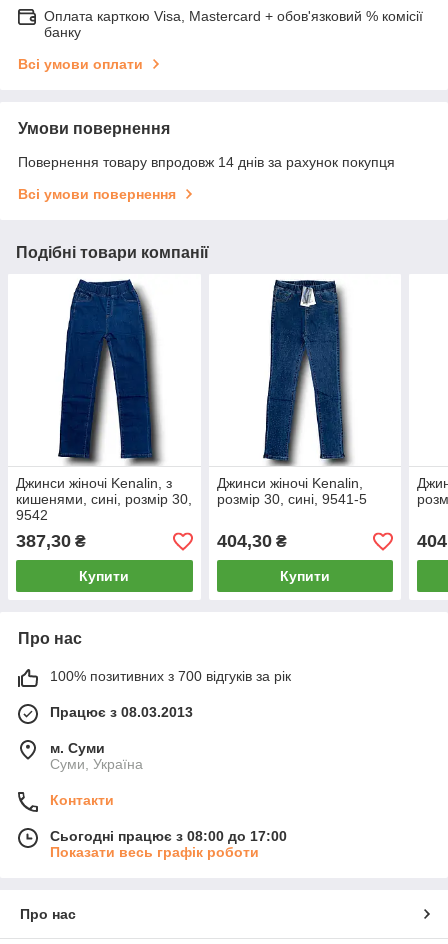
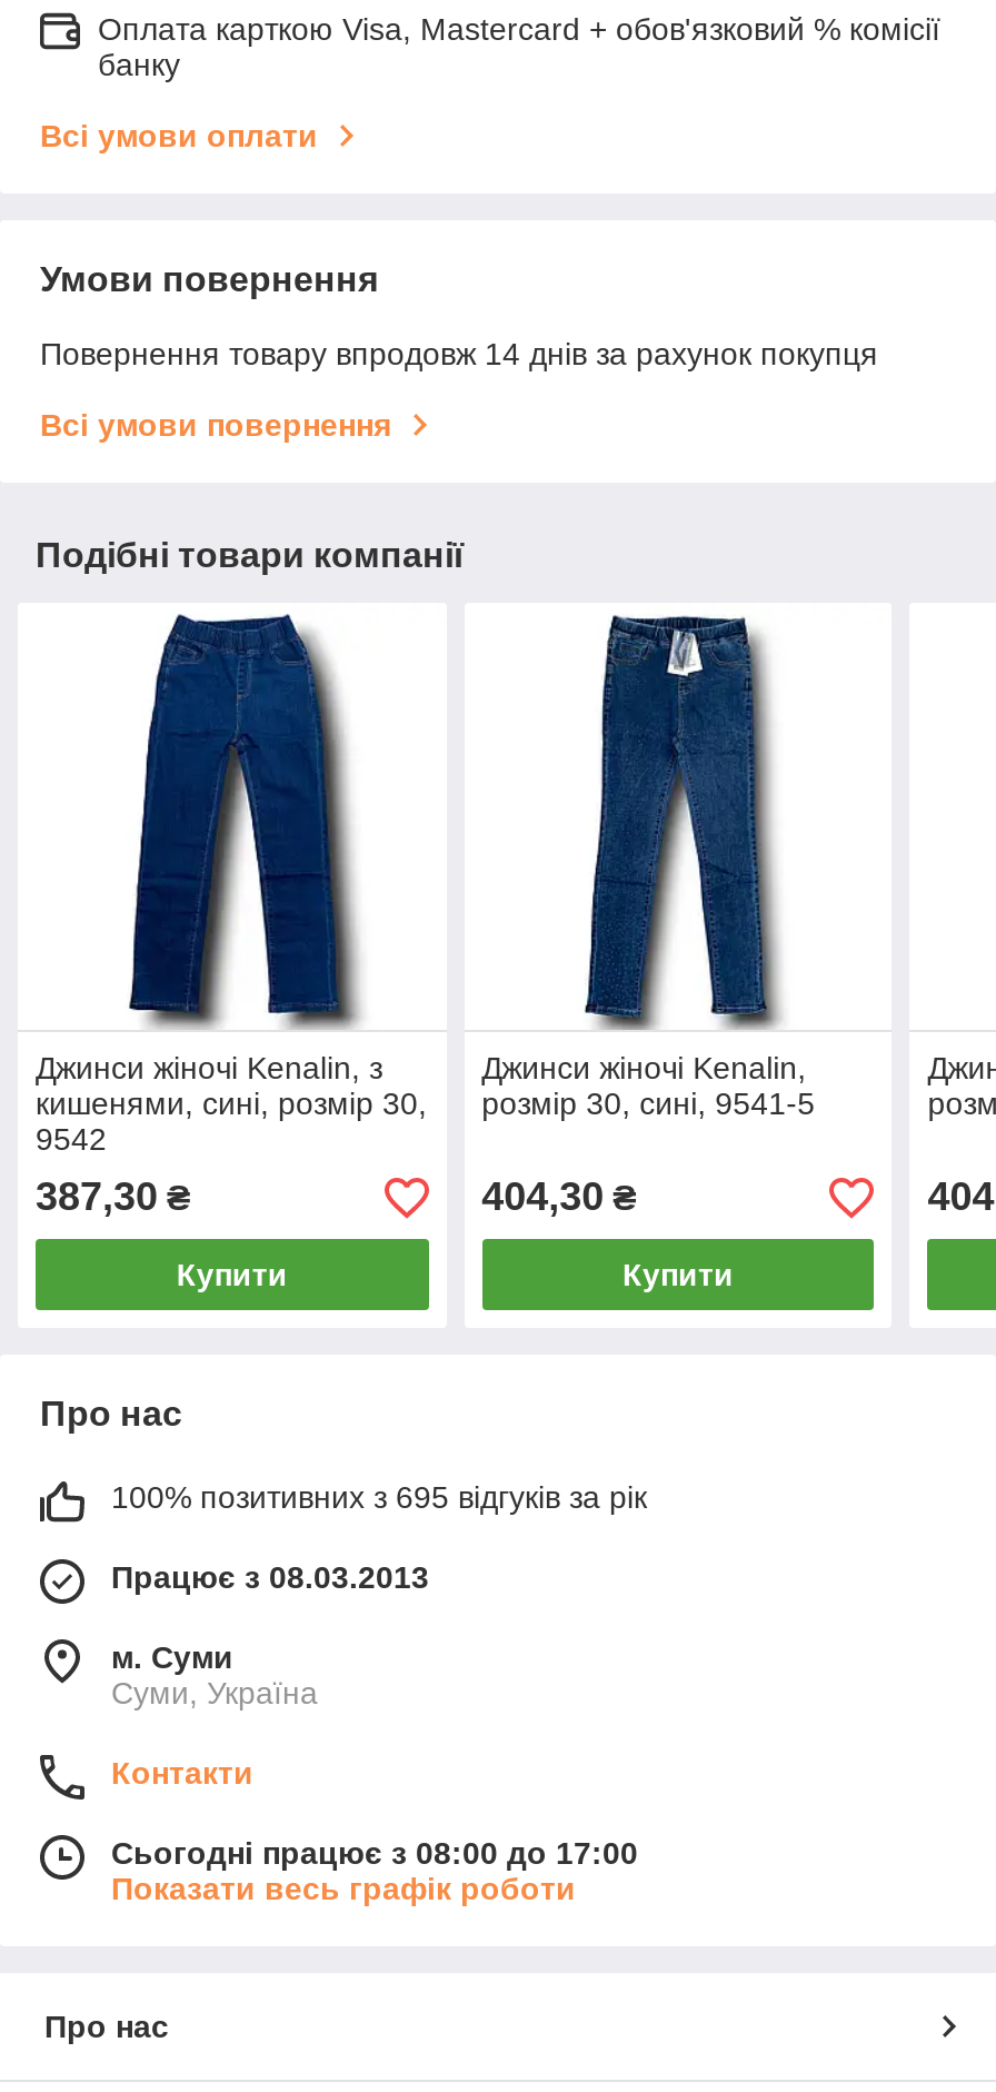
[50,668,291,684] 100% позитивних з 700 відгуків за рік -> [111,1480,647,1516] 100% позитивних з 695 відгуків за рік

